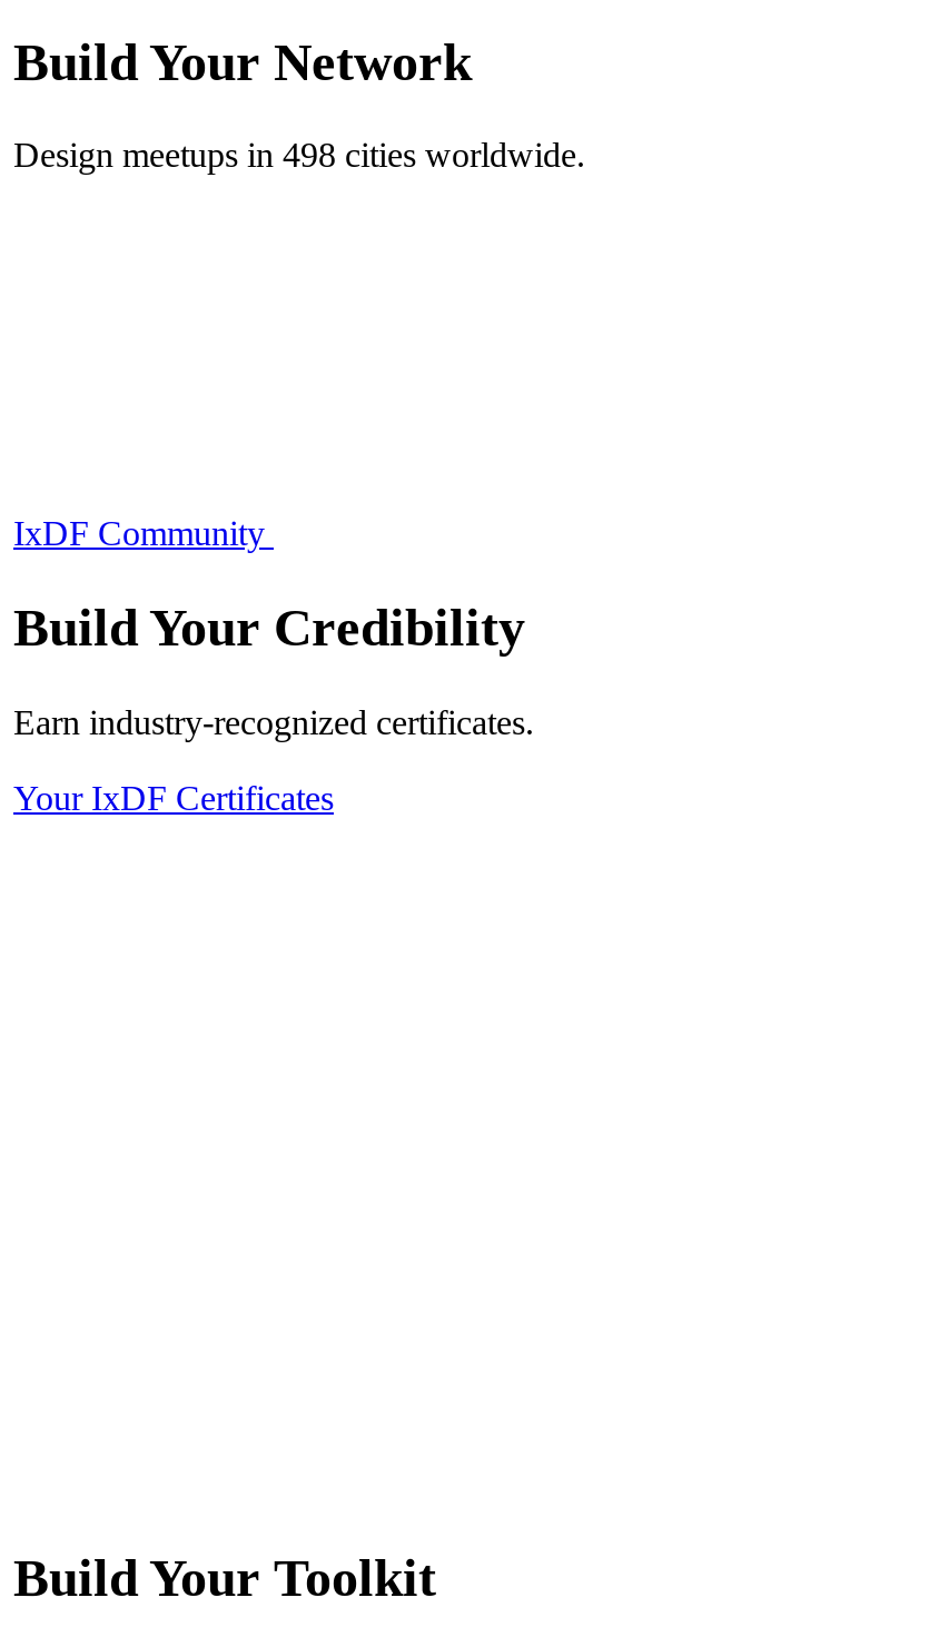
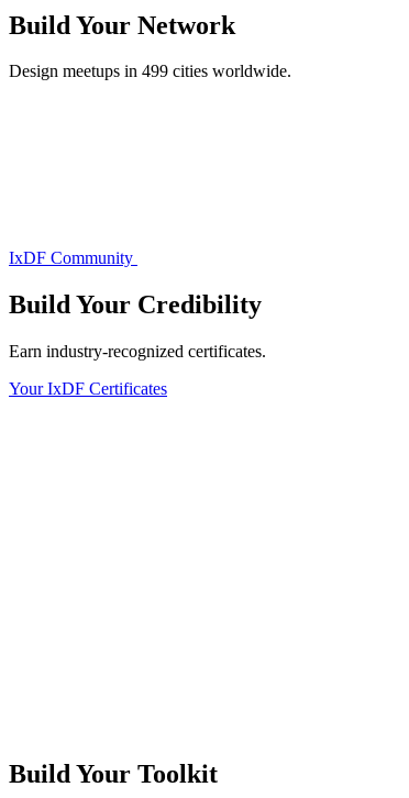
[13,137,585,174] Design meetups in 498 cities worldwide. -> [9,62,291,81] Design meetups in 499 cities worldwide.

